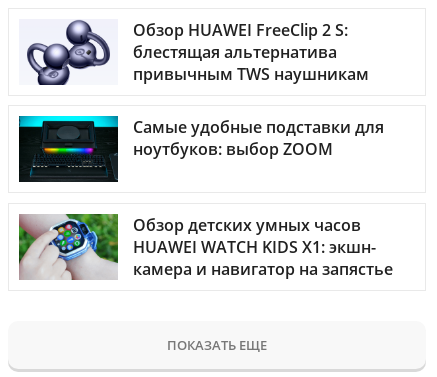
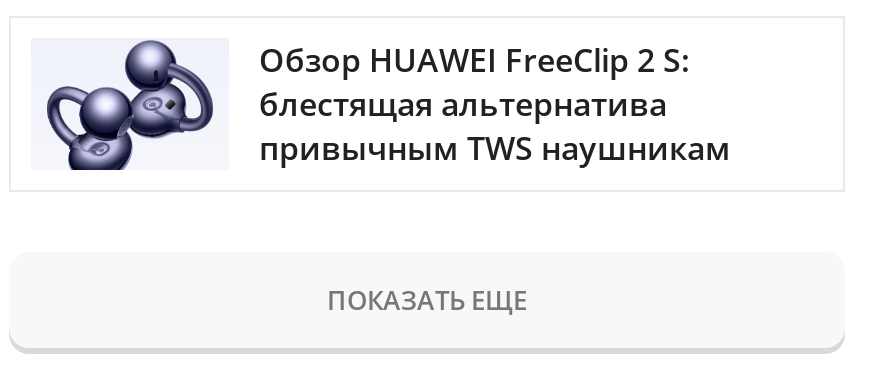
[18,115,393,279] [image] | Самые удобные подставки для | ноутбуков: выбор ZOOM | Обзор детских умных часов | HUAWEI WATCH KIDS X1: экшн- | камера и навигатор на запястье -> none
[18,213,119,281] [image] -> none

